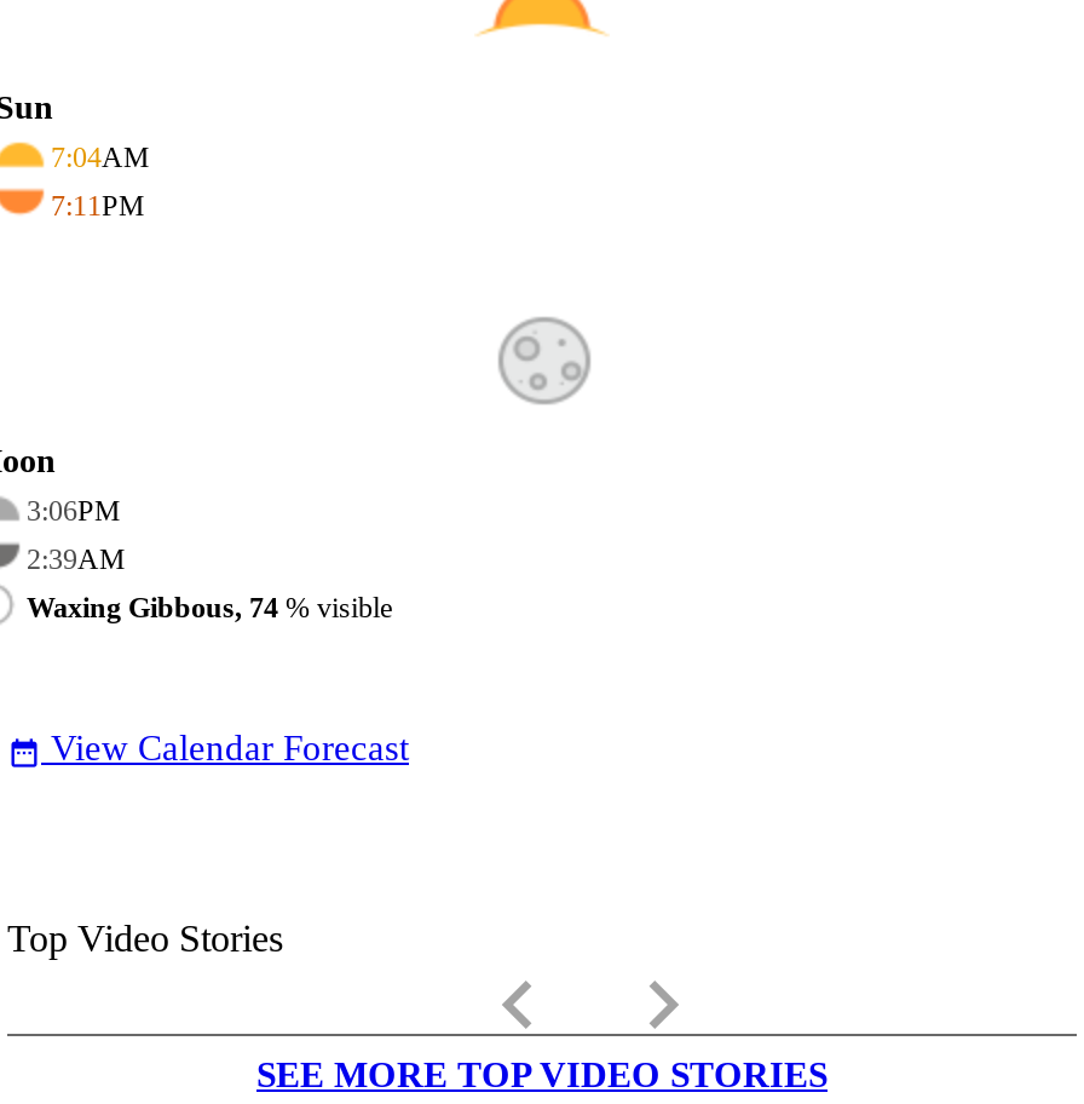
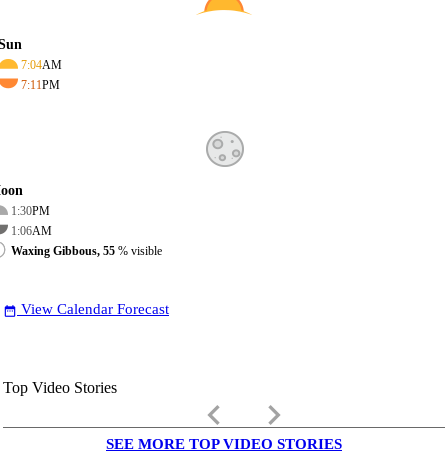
[27,494,121,528] 3:06PM -> [11,204,50,218] 1:30PM
[27,542,126,576] 2:39AM -> [11,224,52,238] 1:06AM
[27,590,392,624] Waxing Gibbous, 74% visible -> [11,244,162,258] Waxing Gibbous, 55% visible

